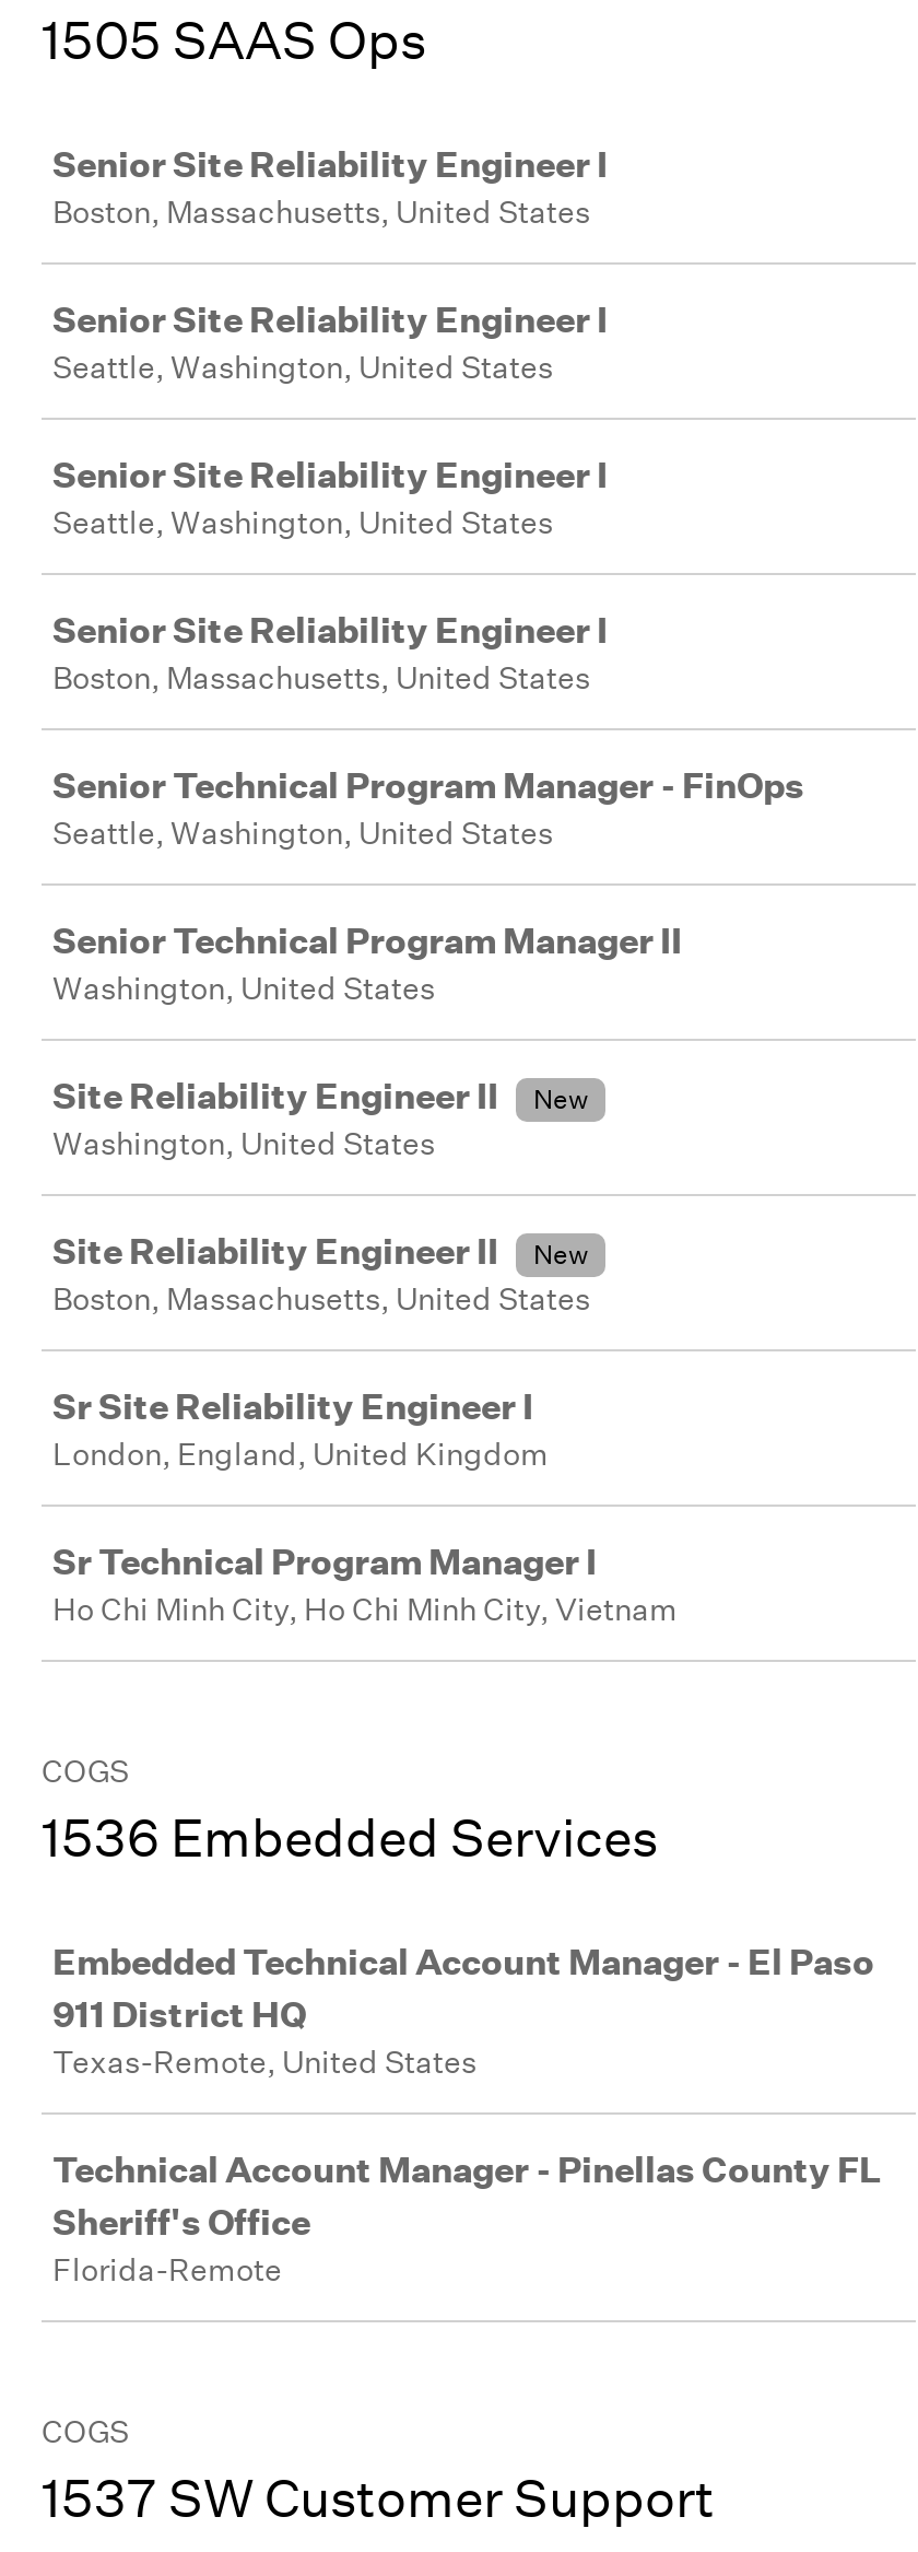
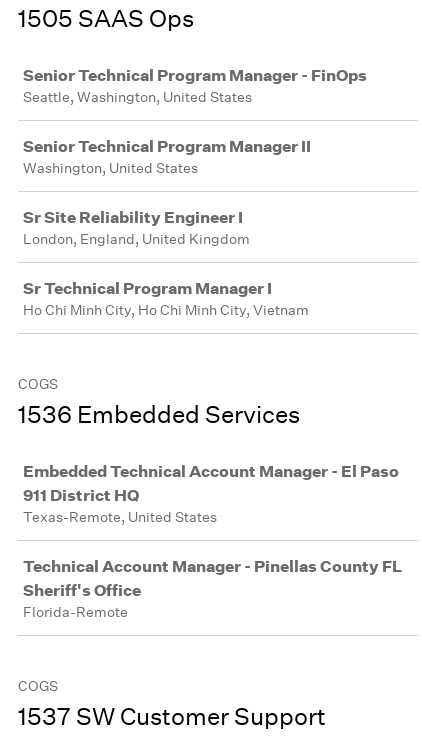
[52,142,608,698] Senior Site Reliability Engineer I | Boston, Massachusetts, United States | Senior Site Reliability Engineer I | Seattle, Washington, United States | Senior Site Reliability Engineer I | Seattle, Washington, United States | Senior Site Reliability Engineer I | Boston, Massachusetts, United States -> none
[52,1074,590,1319] Site Reliability Engineer II | New | Washington, United States | Site Reliability Engineer II | New | Boston, Massachusetts, United States -> none

